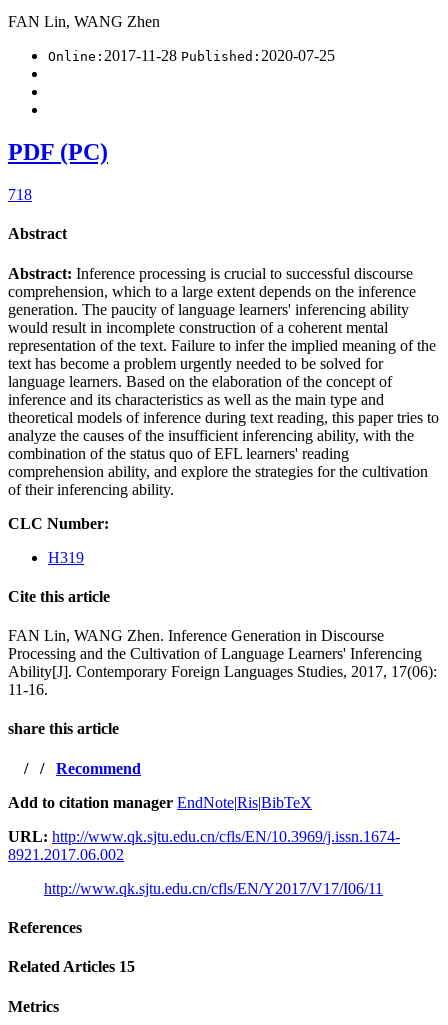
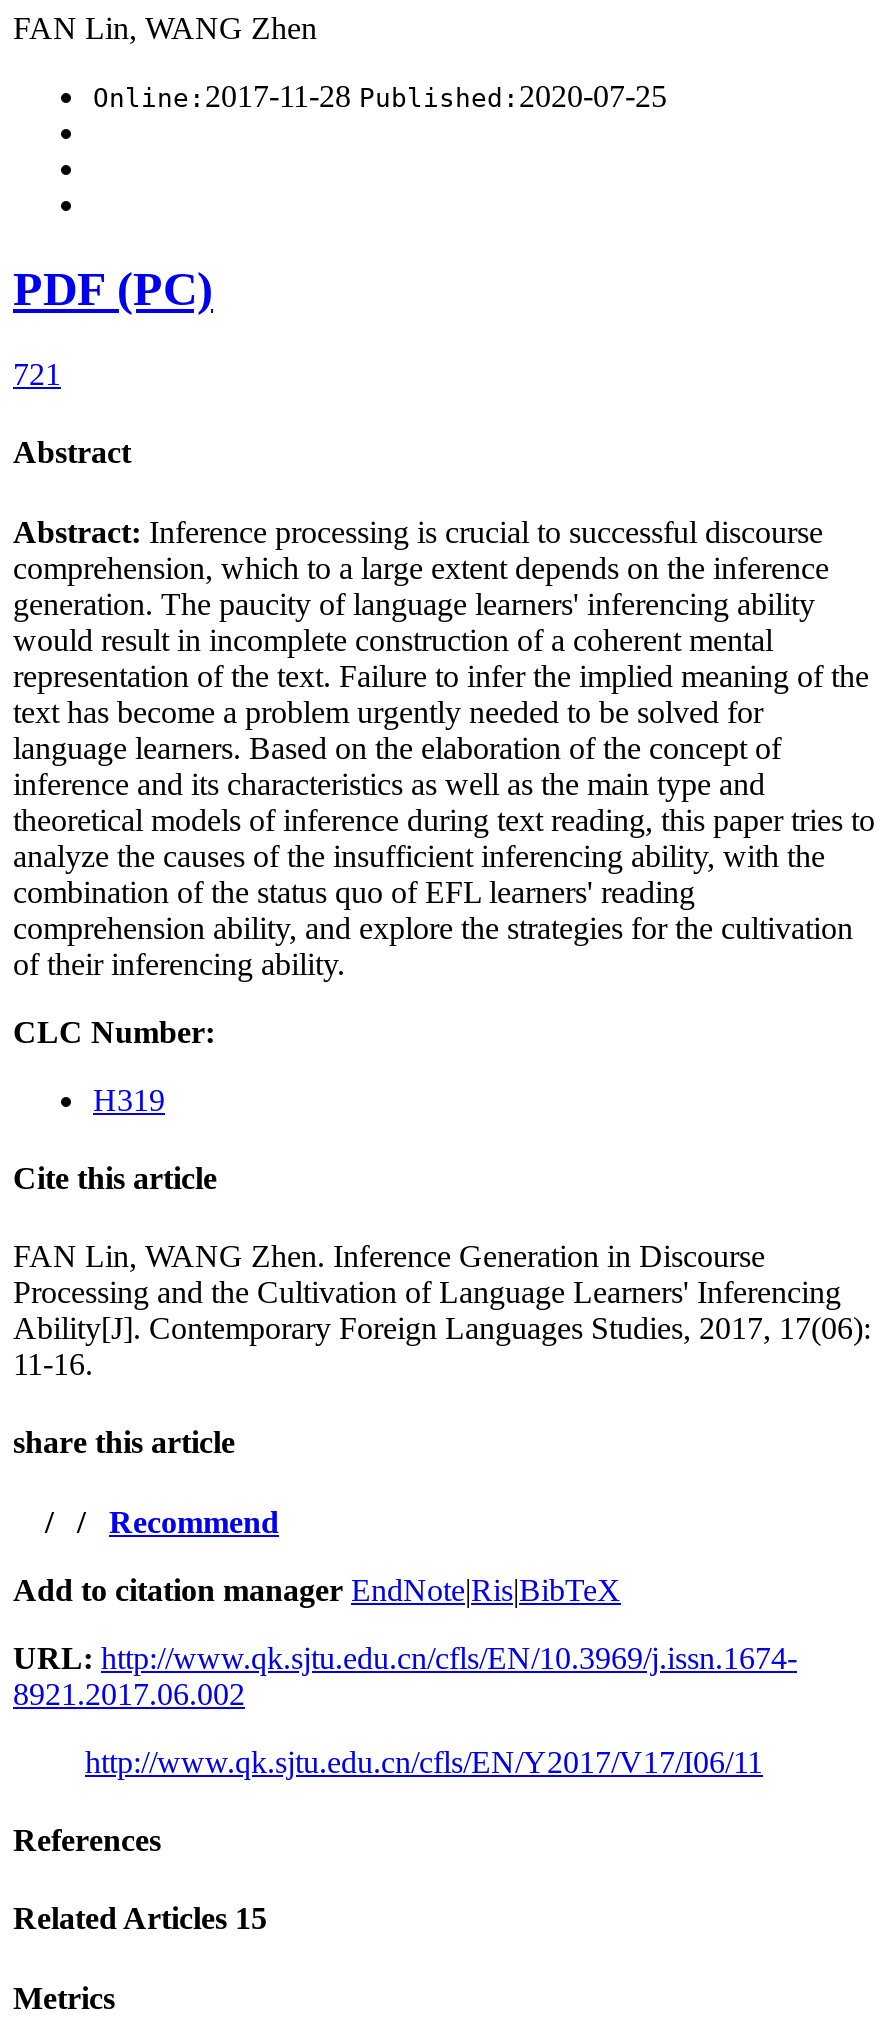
[8,186,32,203] 718 -> [13,357,61,391] 721

